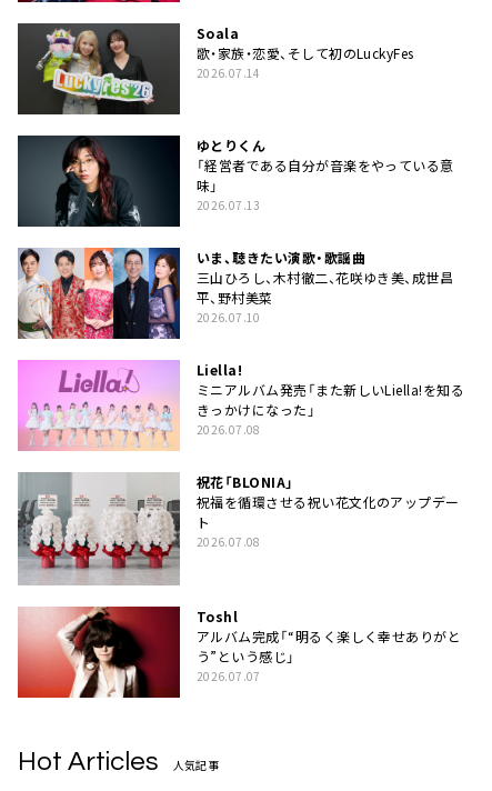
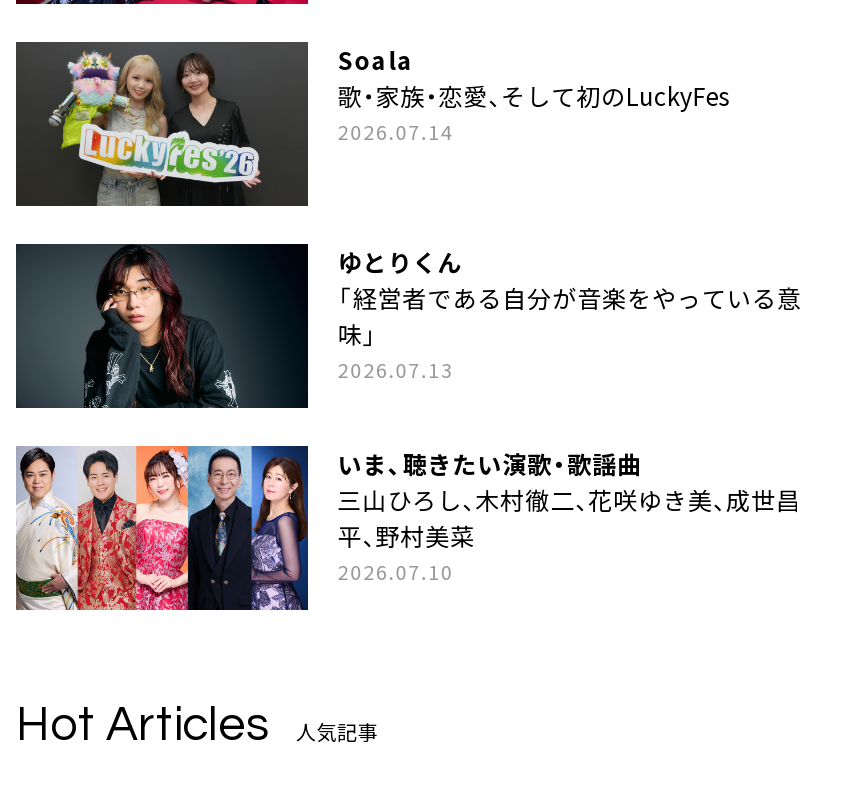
[17,359,465,550] [image] | Liella! | ミニアルバム発売「また新しいLiella!を知る | きっかけになった」 | 2026.07.08 | 祝花「BLONIA」 | 祝福を循環させる祝い花文化のアップデー | ト | 2026.07.08 -> none
[18,471,461,684] [image] | Toshl | アルバム完成「“明るく楽しく幸せありがと | う”という感じ」 | 2026.07.07 -> none
[17,605,180,699] [image] -> none

